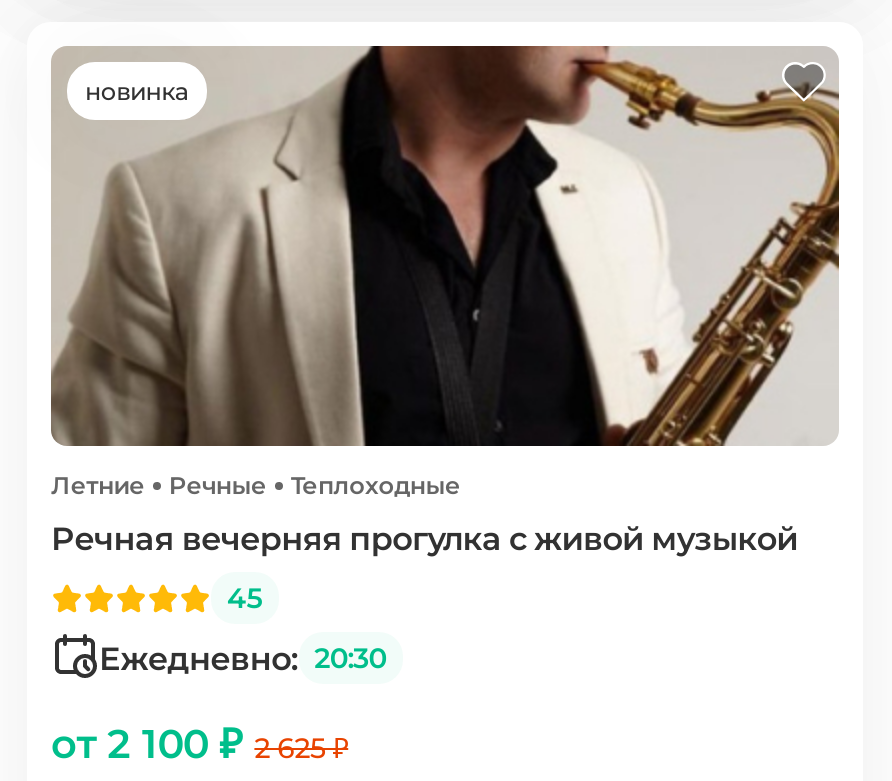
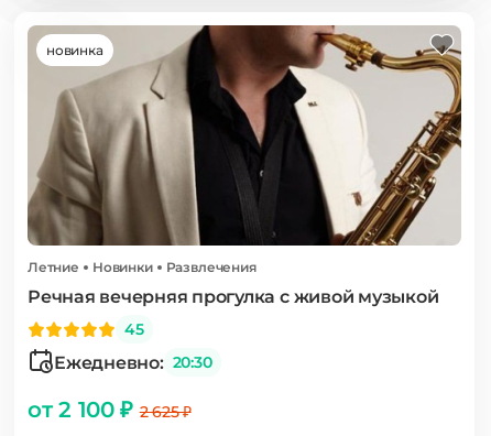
[169,470,461,500] Речные | Теплоходные -> [92,259,256,275] Новинки | Развлечения

